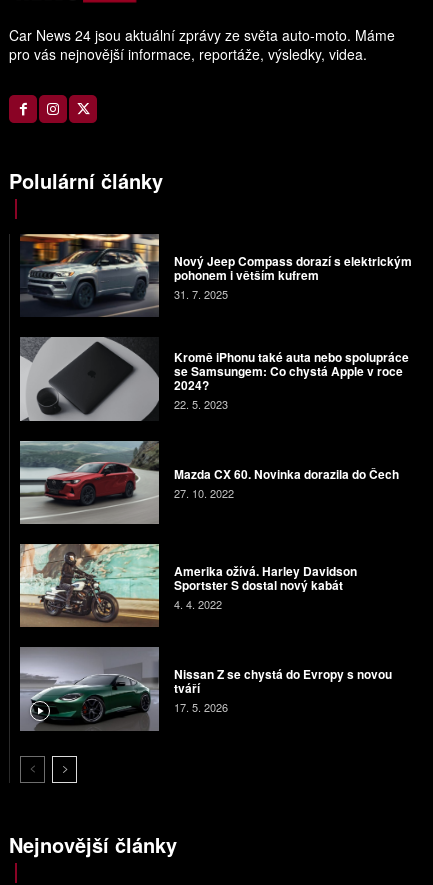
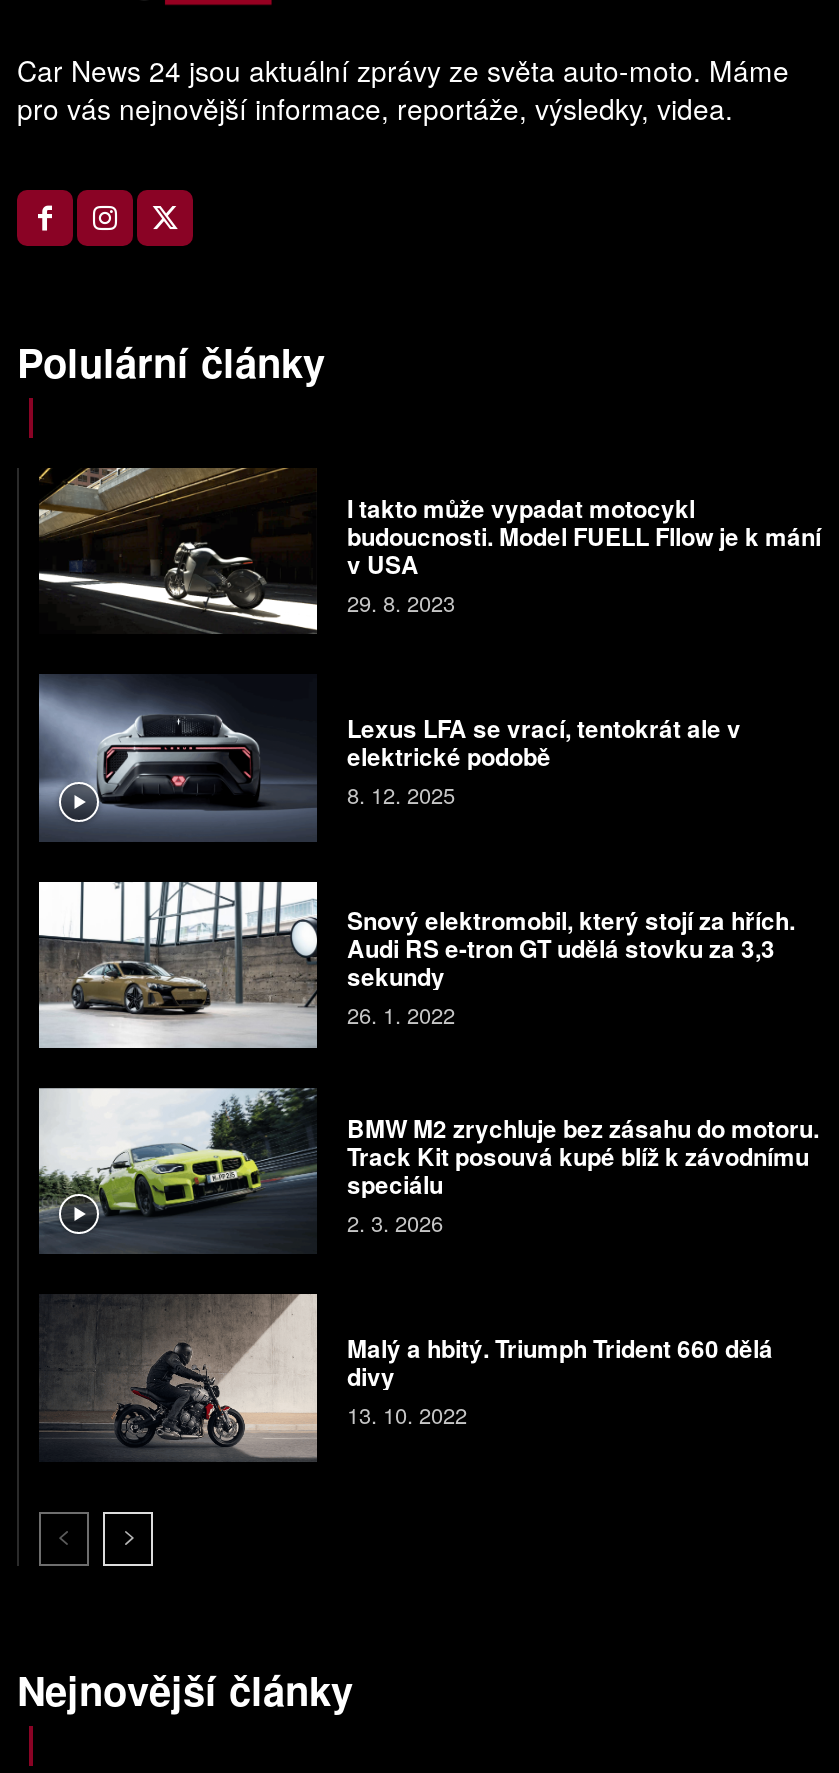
[20,233,412,317] [image] | Nový Jeep Compass dorazí s elektrickým | pohonem i větším kufrem | 31. 7. 2025 -> [37,468,821,632] [image] | I takto může vypadat motocykl | budoucnosti. Model FUELL Fllow je k mání | v USA | 29. 8. 2023
[19,336,409,421] [image] | Kromě iPhonu také auta nebo spolupráce | se Samsungem: Co chystá Apple v roce | 2024? | 22. 5. 2023 -> [37,674,741,840] [image] | Lexus LFA se vrací, tentokrát ale v | elektrické podobě | 8. 12. 2025
[19,440,399,525] [image] | Mazda CX 60. Novinka dorazila do Čech | 27. 10. 2022 -> [37,880,795,1050] [image] | Snový elektromobil, který stojí za hřích. | Audi RS e-tron GT udělá stovku za 3,3 | sekundy | 26. 1. 2022
[19,543,357,627] [image] | Amerika ožívá. Harley Davidson | Sportster S dostal nový kabát | 4. 4. 2022 -> [37,1086,819,1252] [image] | BMW M2 zrychluje bez zásahu do motoru. | Track Kit posouvá kupé blíž k závodnímu | speciálu | 2. 3. 2026
[19,646,392,731] [image] | Nissan Z se chystá do Evropy s novou | tváří | 17. 5. 2026 -> [39,1292,773,1460] [image] | Malý a hbitý. Triumph Trident 660 dělá | divy | 13. 10. 2022

